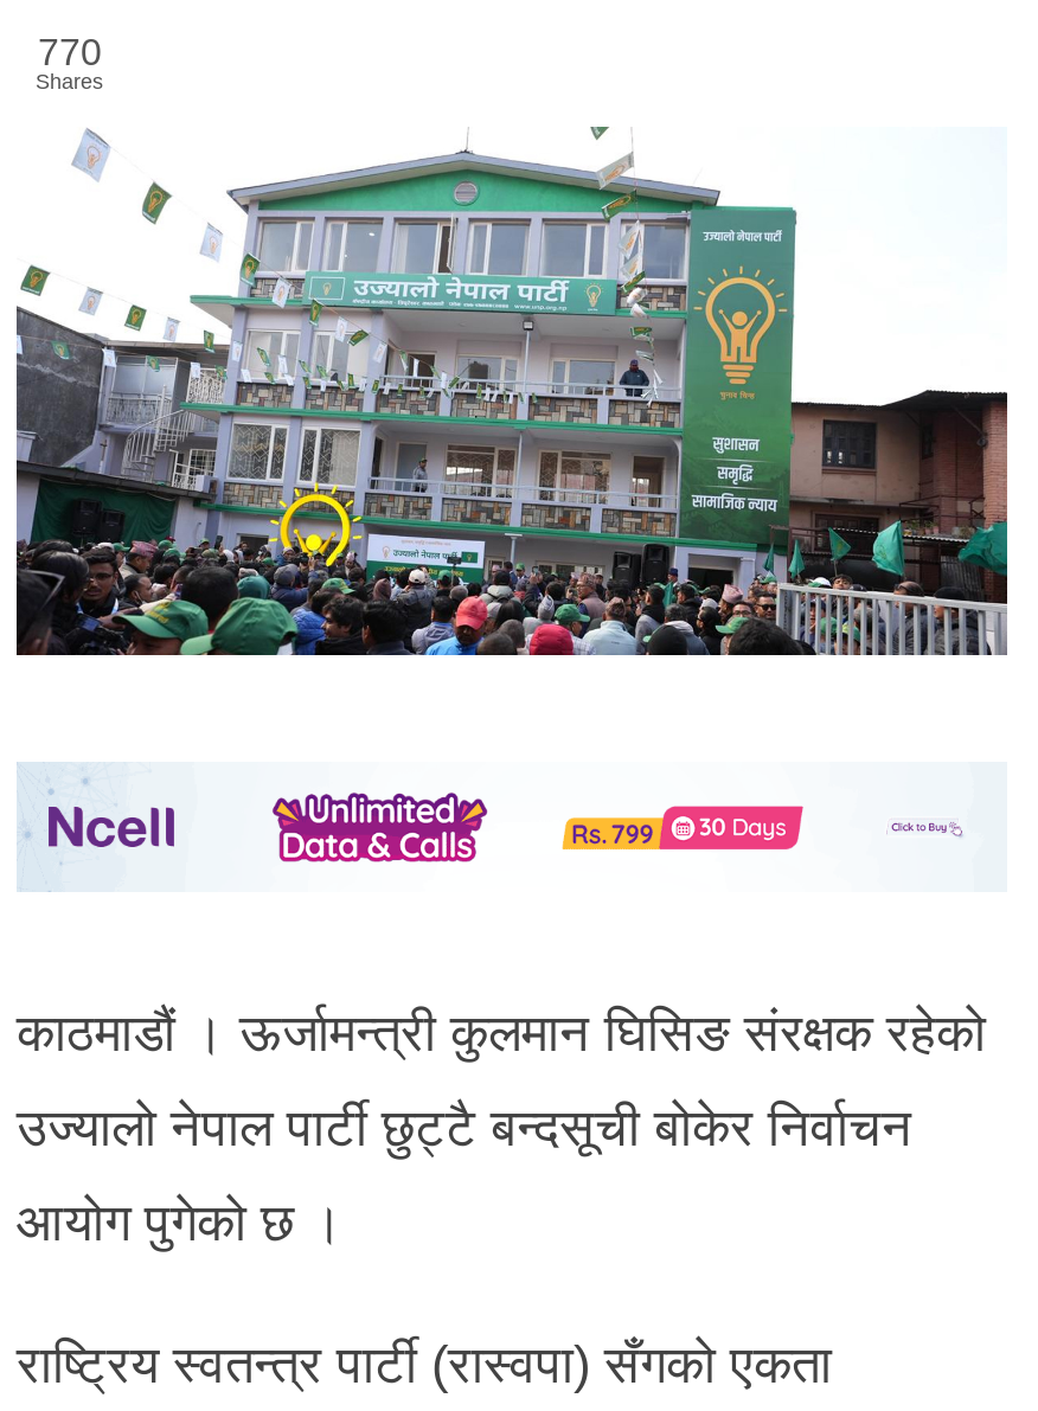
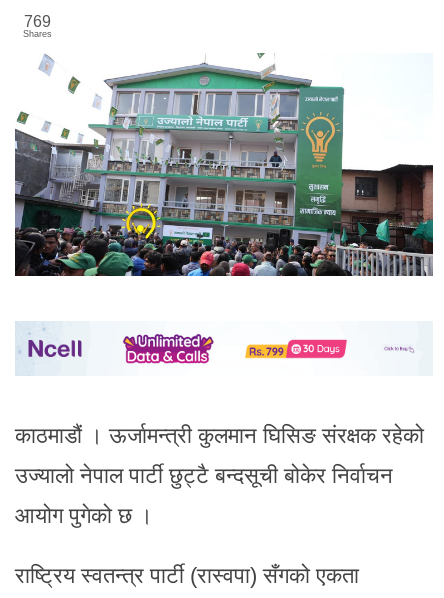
[38,32,102,73] 770 -> [24,13,51,30] 769

